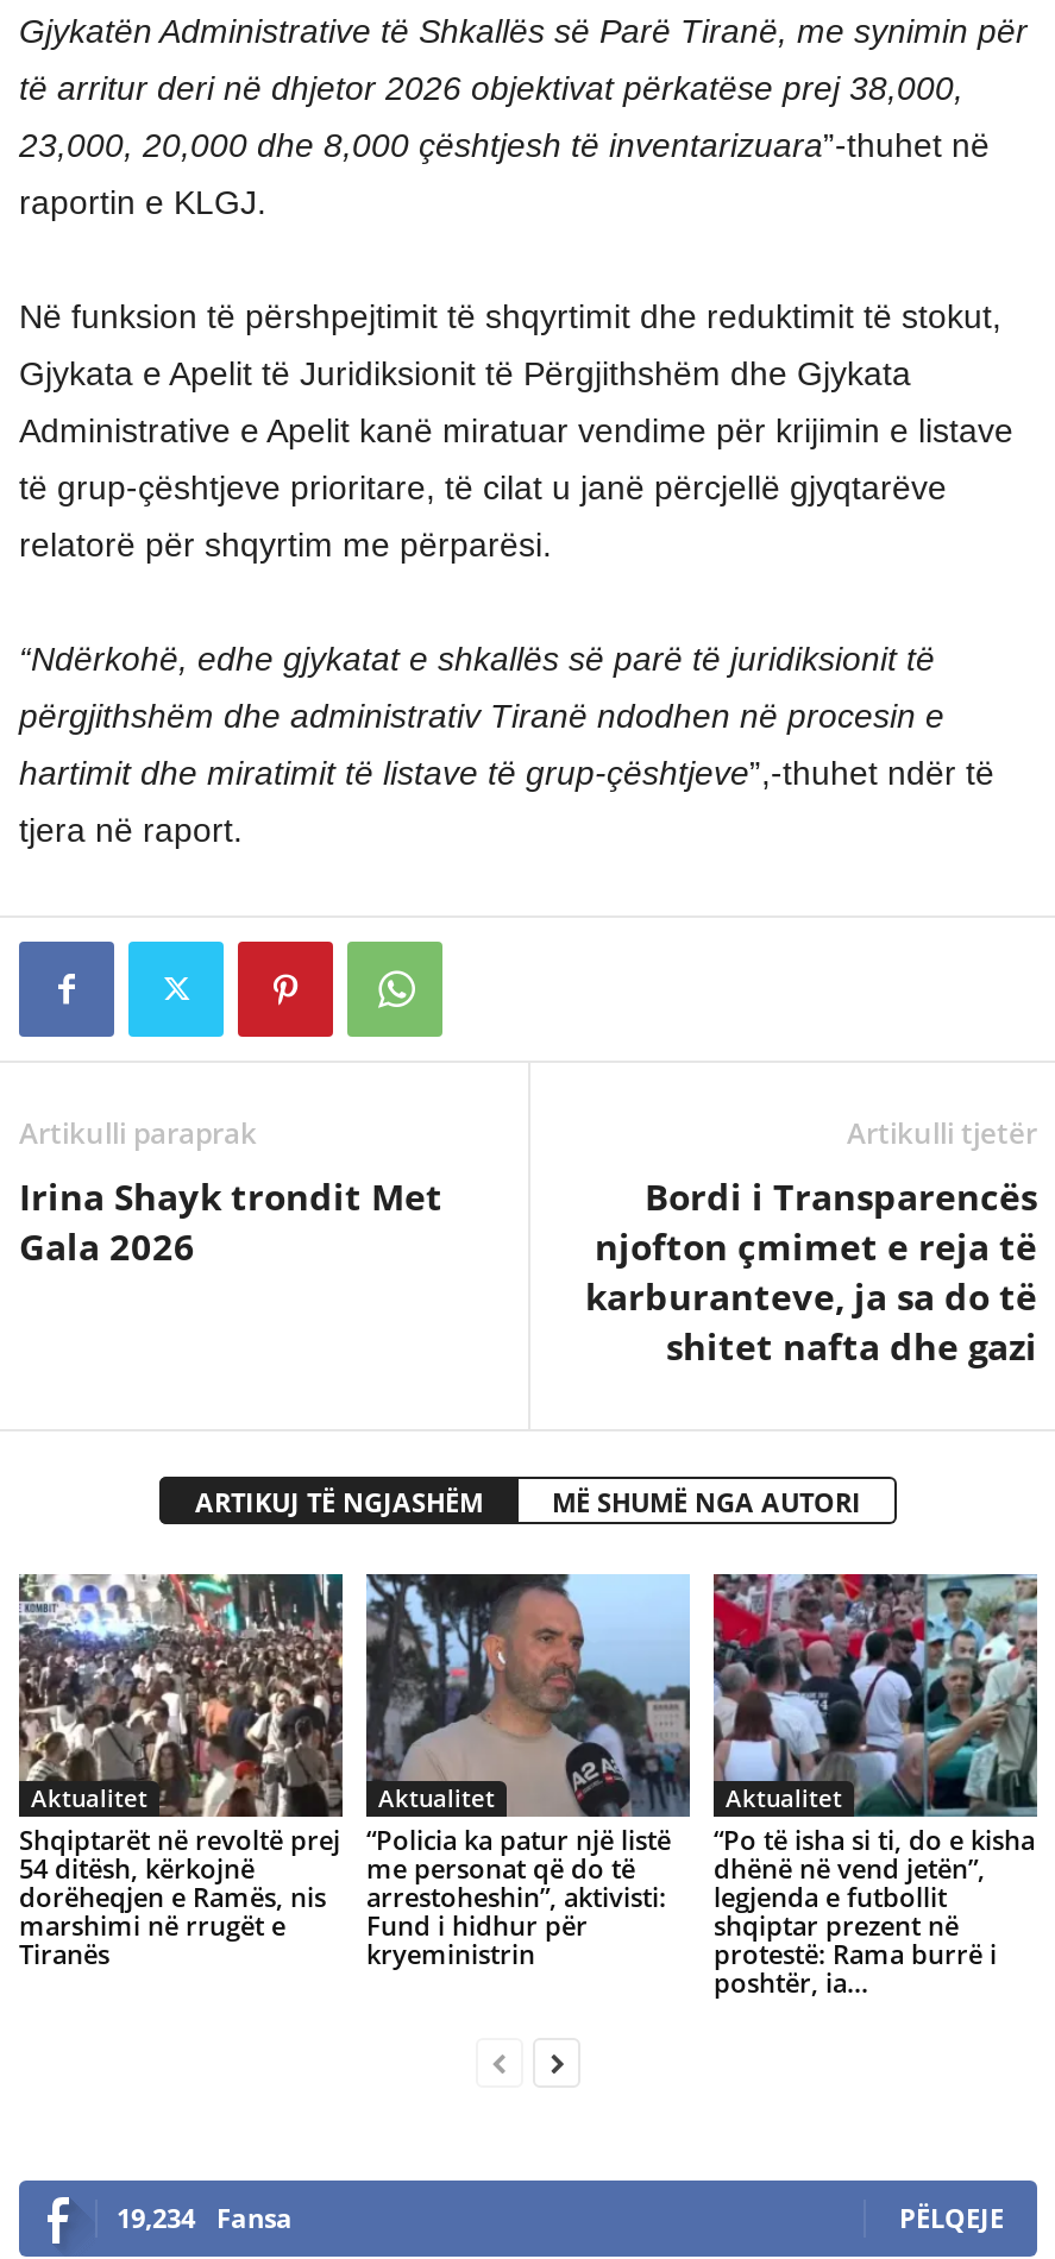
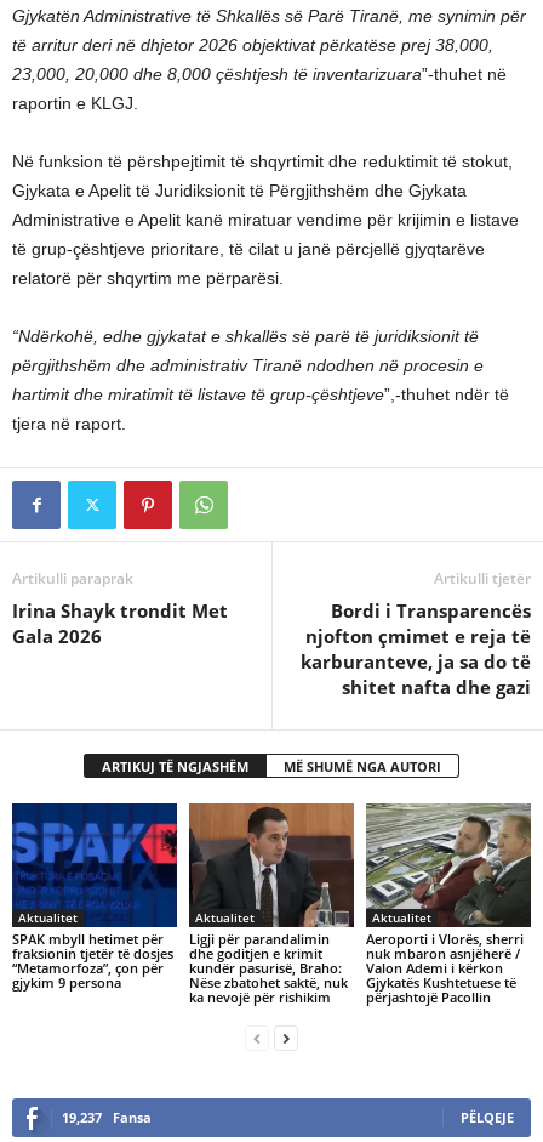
[17,1572,345,1971] [image] | Shqiptarët në revoltë prej | 54 ditësh, kërkojnë | dorëheqjen e Ramës, nis | marshimi në rrugët e | Tiranës -> [11,802,177,991] [image] | SPAK mbyll hetimet për | fraksionin tjetër të dosjes | “Metamorfoza”, çon për | gjykim 9 persona
[364,1572,692,1971] [image] | “Policia ka patur një listë | me personat që do të | arrestoheshin”, aktivisti: | Fund i hidhur për | kryeministrin -> [188,802,355,1006] [image] | Ligji për parandalimin | dhe goditjen e krimit | kundër pasurisë, Braho: | Nëse zbatohet saktë, nuk | ka nevojë për rishikim
[711,1572,1040,2000] [image] | “Po të isha si ti, do e kisha | dhënë në vend jetën”, | legjenda e futbollit | shqiptar prezent në | protestë: Rama burrë i | poshtër, ia... -> [365,803,532,1006] [image] | Aeroporti i Vlorës, sherri | nuk mbaron asnjëherë / | Valon Ademi i kërkon | Gjykatës Kushtetuese të | përjashtojë Pacollin
[117,2199,293,2235] 19,234 Fansa -> [62,1108,152,1126] 19,237 Fansa

